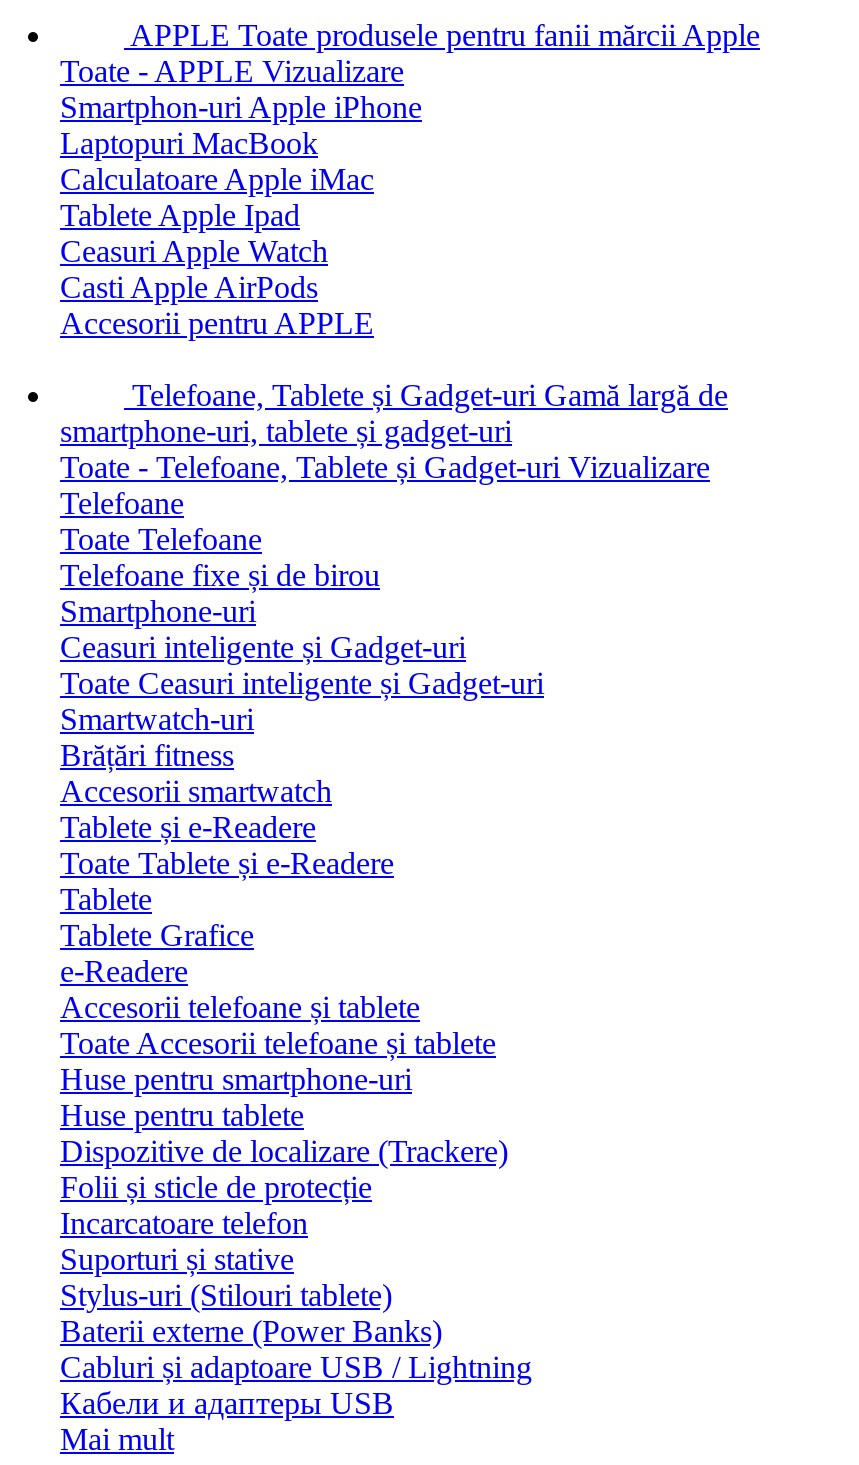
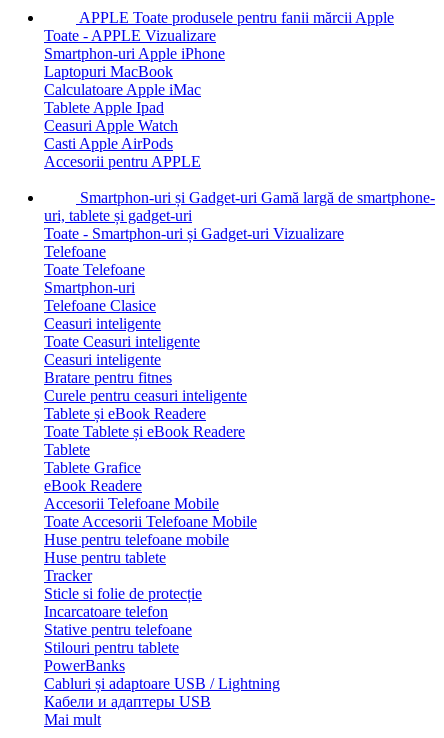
[60,378,728,484] Telefoane, Tablete și Gadget-uri Gamă largă de | smartphone-uri, tablete și gadget-uri | Toate - Telefoane, Tablete și Gadget-uri Vizualizare -> [44,189,435,242] Smartphon-uri și Gadget-uri Gamă largă de smartphone- | uri, tablete și gadget-uri | Toate - Smartphon-uri și Gadget-uri Vizualizare
[60,558,544,880] Telefoane fixe și de birou | Smartphone-uri | Ceasuri inteligente și Gadget-uri | Toate Ceasuri inteligente și Gadget-uri | Smartwatch-uri | Brățări fitness | Accesorii smartwatch | Tablete și e-Readere | Toate Tablete și e-Readere -> [44,279,247,440] Smartphon-uri | Telefoane Clasice | Ceasuri inteligente | Toate Ceasuri inteligente | Ceasuri inteligente | Bratare pentru fitnes | Curele pentru ceasuri inteligente | Tablete și eBook Readere | Toate Tablete și eBook Readere
[60,954,496,1096] e-Readere | Accesorii telefoane și tablete | Toate Accesorii telefoane și tablete | Huse pentru smartphone-uri -> [44,477,257,548] eBook Readere | Accesorii Telefoane Mobile | Toate Accesorii Telefoane Mobile | Huse pentru telefoane mobile
[60,1134,508,1204] Dispozitive de localizare (Trackere) | Folii și sticle de protecție -> [44,567,202,602] Tracker | Sticle si folie de protecție
[60,1242,442,1348] Suporturi și stative | Stylus-uri (Stilouri tablete) | Baterii externe (Power Banks) -> [44,621,192,674] Stative pentru telefoane | Stilouri pentru tablete | PowerBanks

